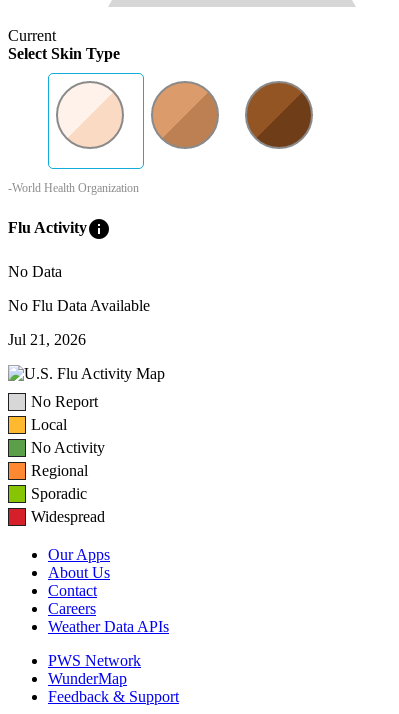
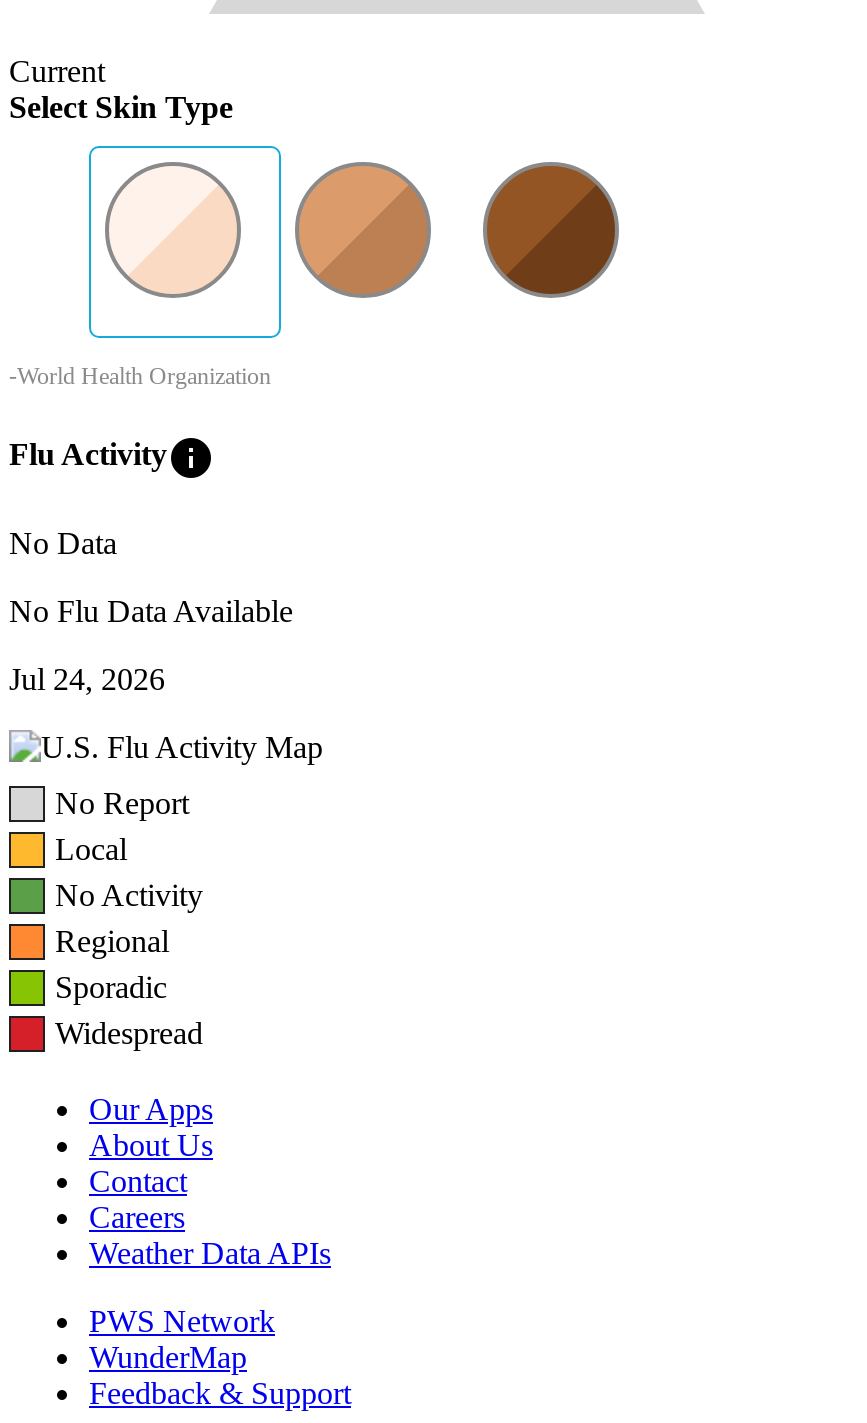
[8,331,86,348] Jul 21, 2026 -> [9,661,165,695] Jul 24, 2026

